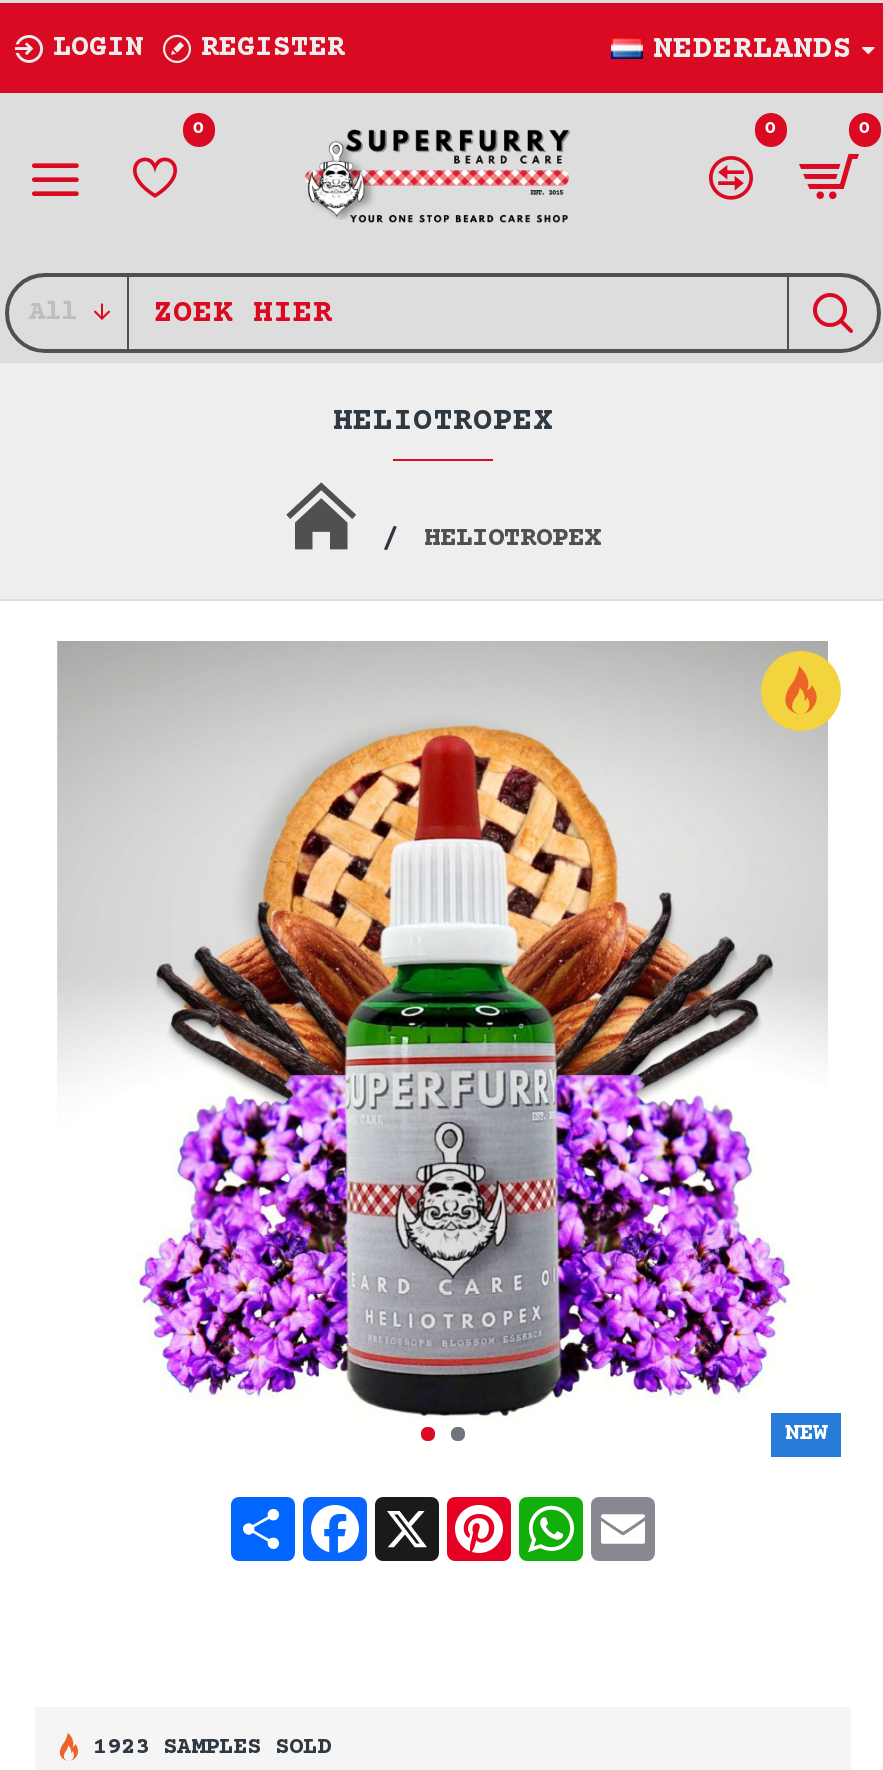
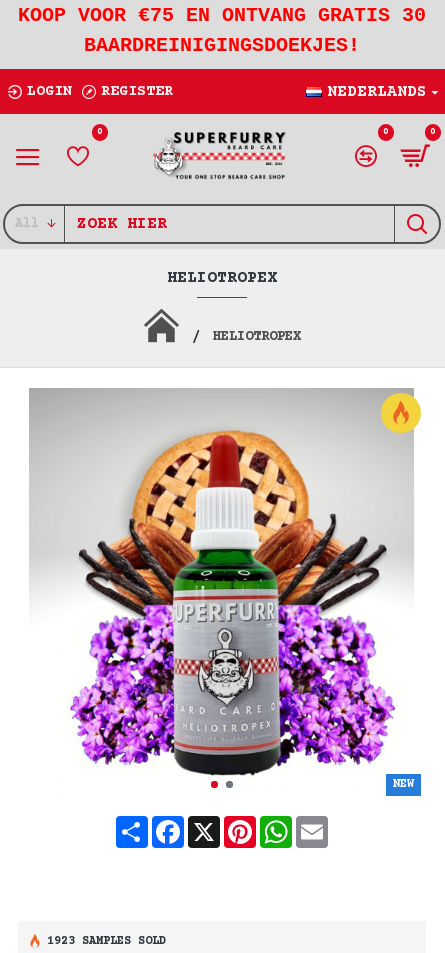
none -> [18,4,426,57] KOOP VOOR €75 EN ONTVANG GRATIS 30 | BAARDREINIGINGSDOEKJES!

